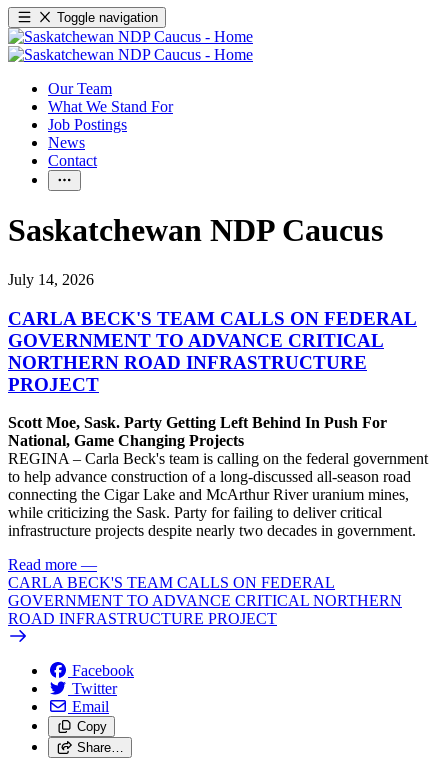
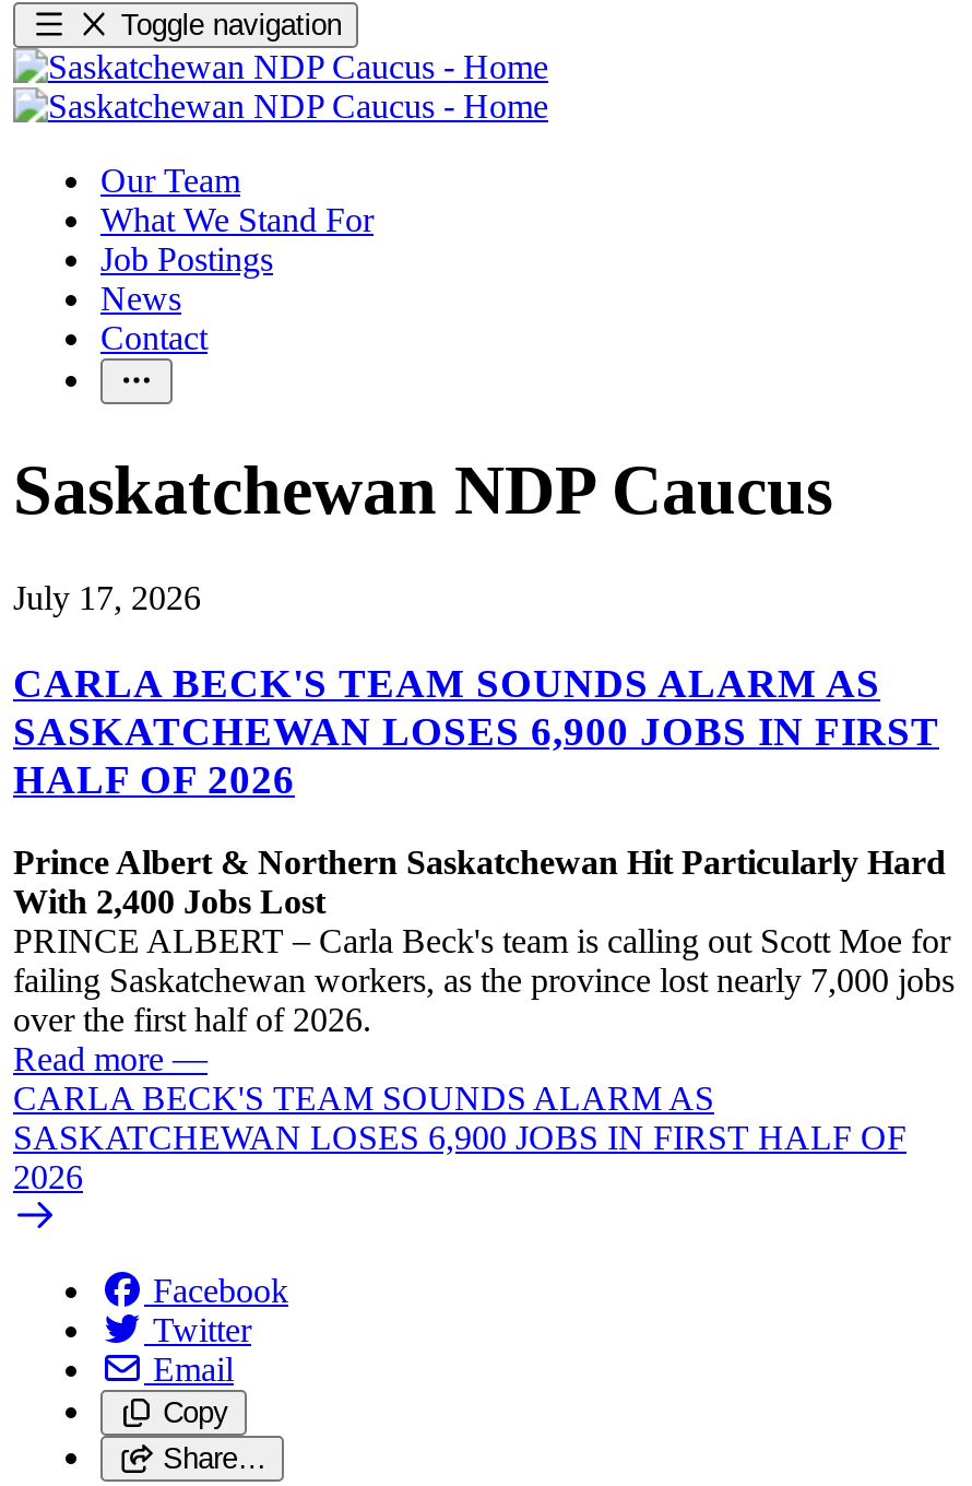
[8,271,94,288] July 14, 2026 -> [13,579,201,616] July 17, 2026
[8,308,417,395] CARLA BECK'S TEAM CALLS ON FEDERAL | GOVERNMENT TO ADVANCE CRITICAL | NORTHERN ROAD INFRASTRUCTURE | PROJECT -> [13,659,939,801] CARLA BECK'S TEAM SOUNDS ALARM AS | SASKATCHEWAN LOSES 6,900 JOBS IN FIRST | HALF OF 2026
[8,414,428,539] Scott Moe, Sask. Party Getting Left Behind In Push For | National, Game Changing Projects | REGINA – Carla Beck's team is calling on the federal government | to help advance construction of a long-discussed all-season road | connecting the Cigar Lake and McArthur River uranium mines, | while criticizing the Sask. Party for failing to deliver critical | infrastructure projects despite nearly two decades in government. -> [13,844,955,1039] Prince Albert & Northern Saskatchewan Hit Particularly Hard | With 2,400 Jobs Lost | PRINCE ALBERT – Carla Beck's team is calling out Scott Moe for | failing Saskatchewan workers, as the province lost nearly 7,000 jobs | over the first half of 2026.
[8,574,402,627] CARLA BECK'S TEAM CALLS ON FEDERAL | GOVERNMENT TO ADVANCE CRITICAL NORTHERN | ROAD INFRASTRUCTURE PROJECT -> [13,1080,906,1196] CARLA BECK'S TEAM SOUNDS ALARM AS | SASKATCHEWAN LOSES 6,900 JOBS IN FIRST HALF OF | 2026

